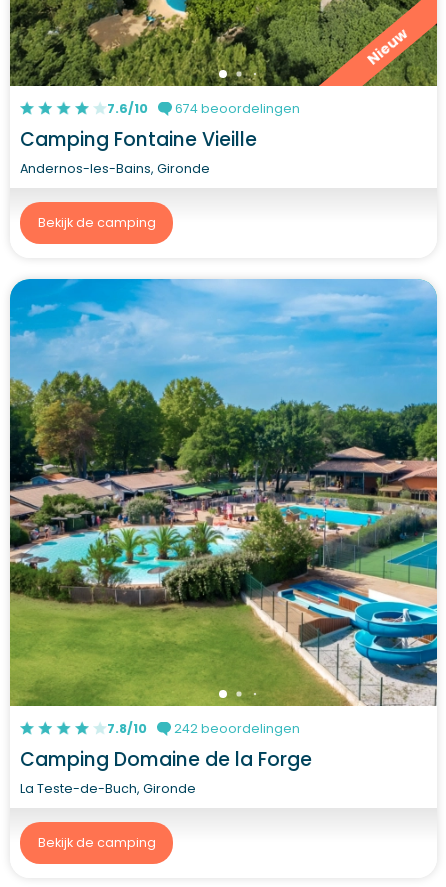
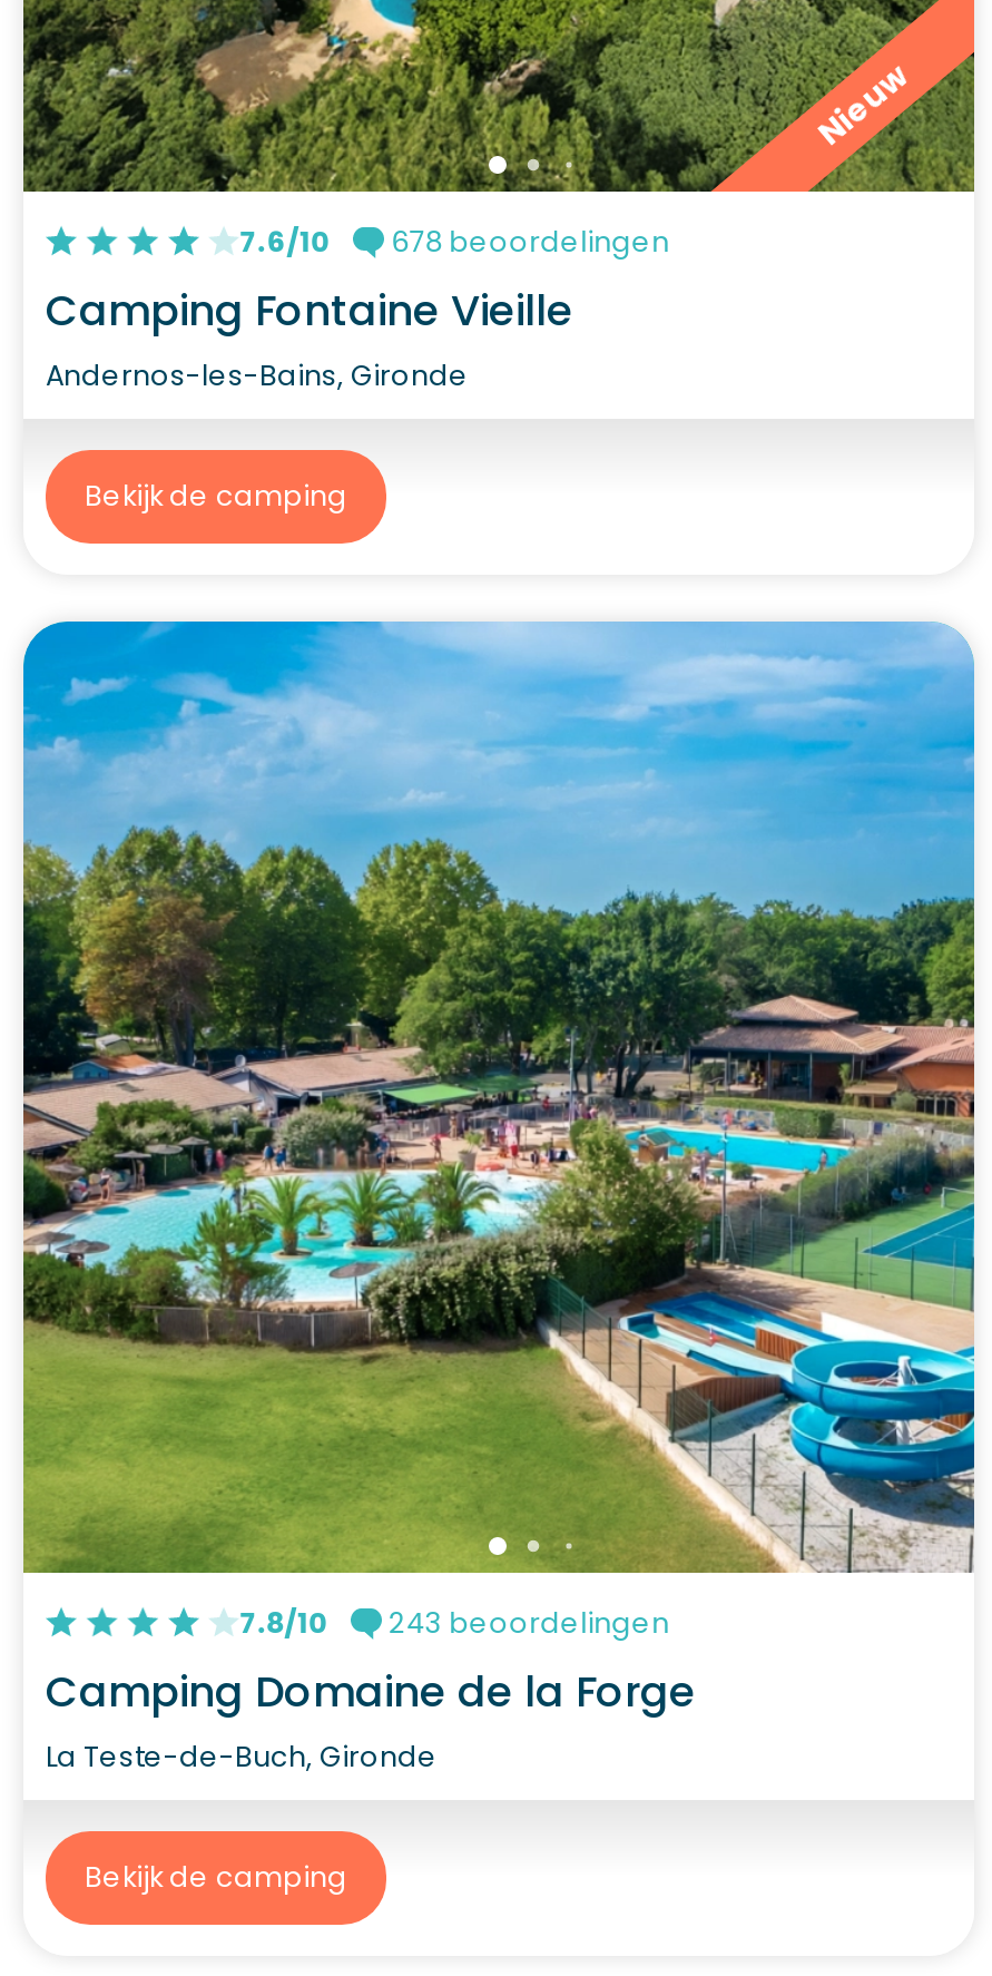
[172,99,300,116] 674 beoordelingen -> [384,222,669,260] 678 beoordelingen
[171,719,300,736] 242 beoordelingen -> [382,1603,669,1641] 243 beoordelingen

